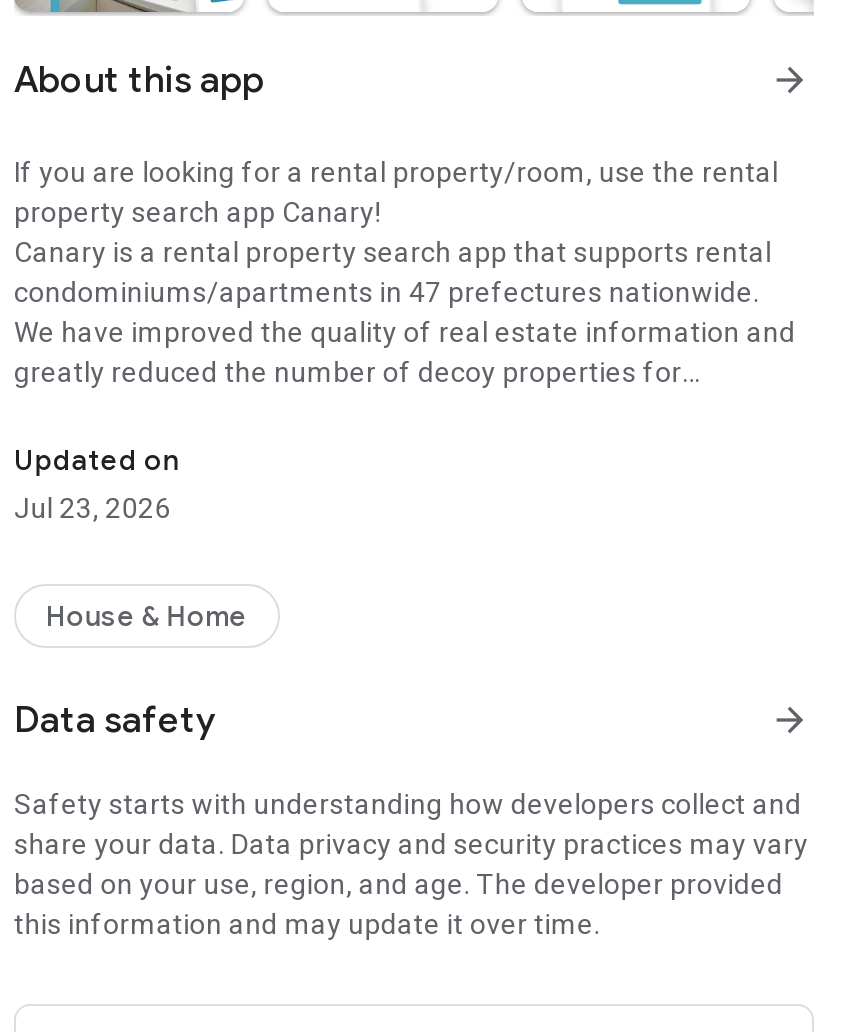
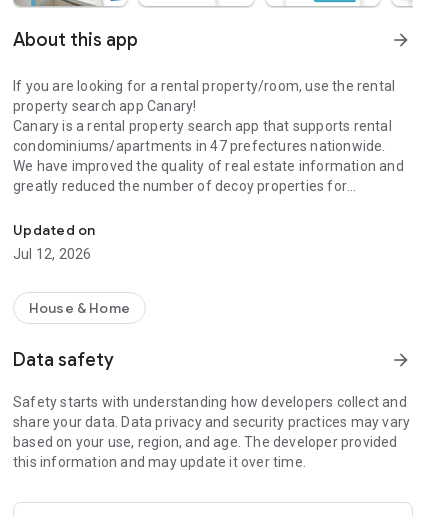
[14,492,171,524] Jul 23, 2026 -> [13,246,91,262] Jul 12, 2026

